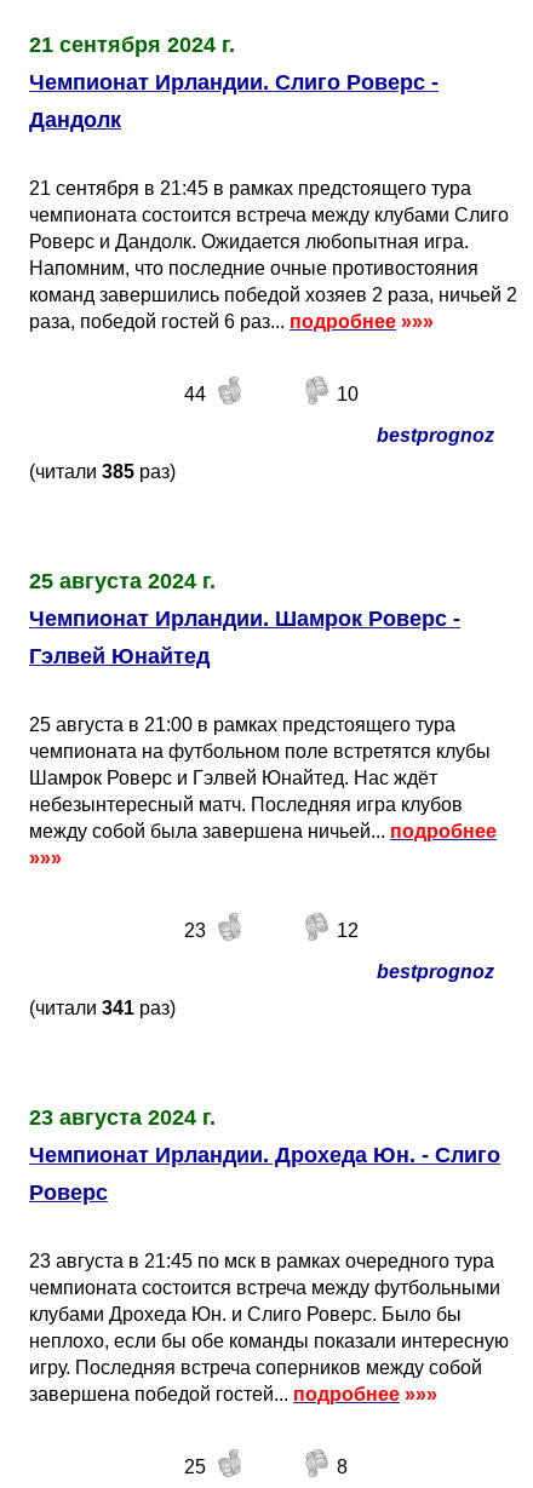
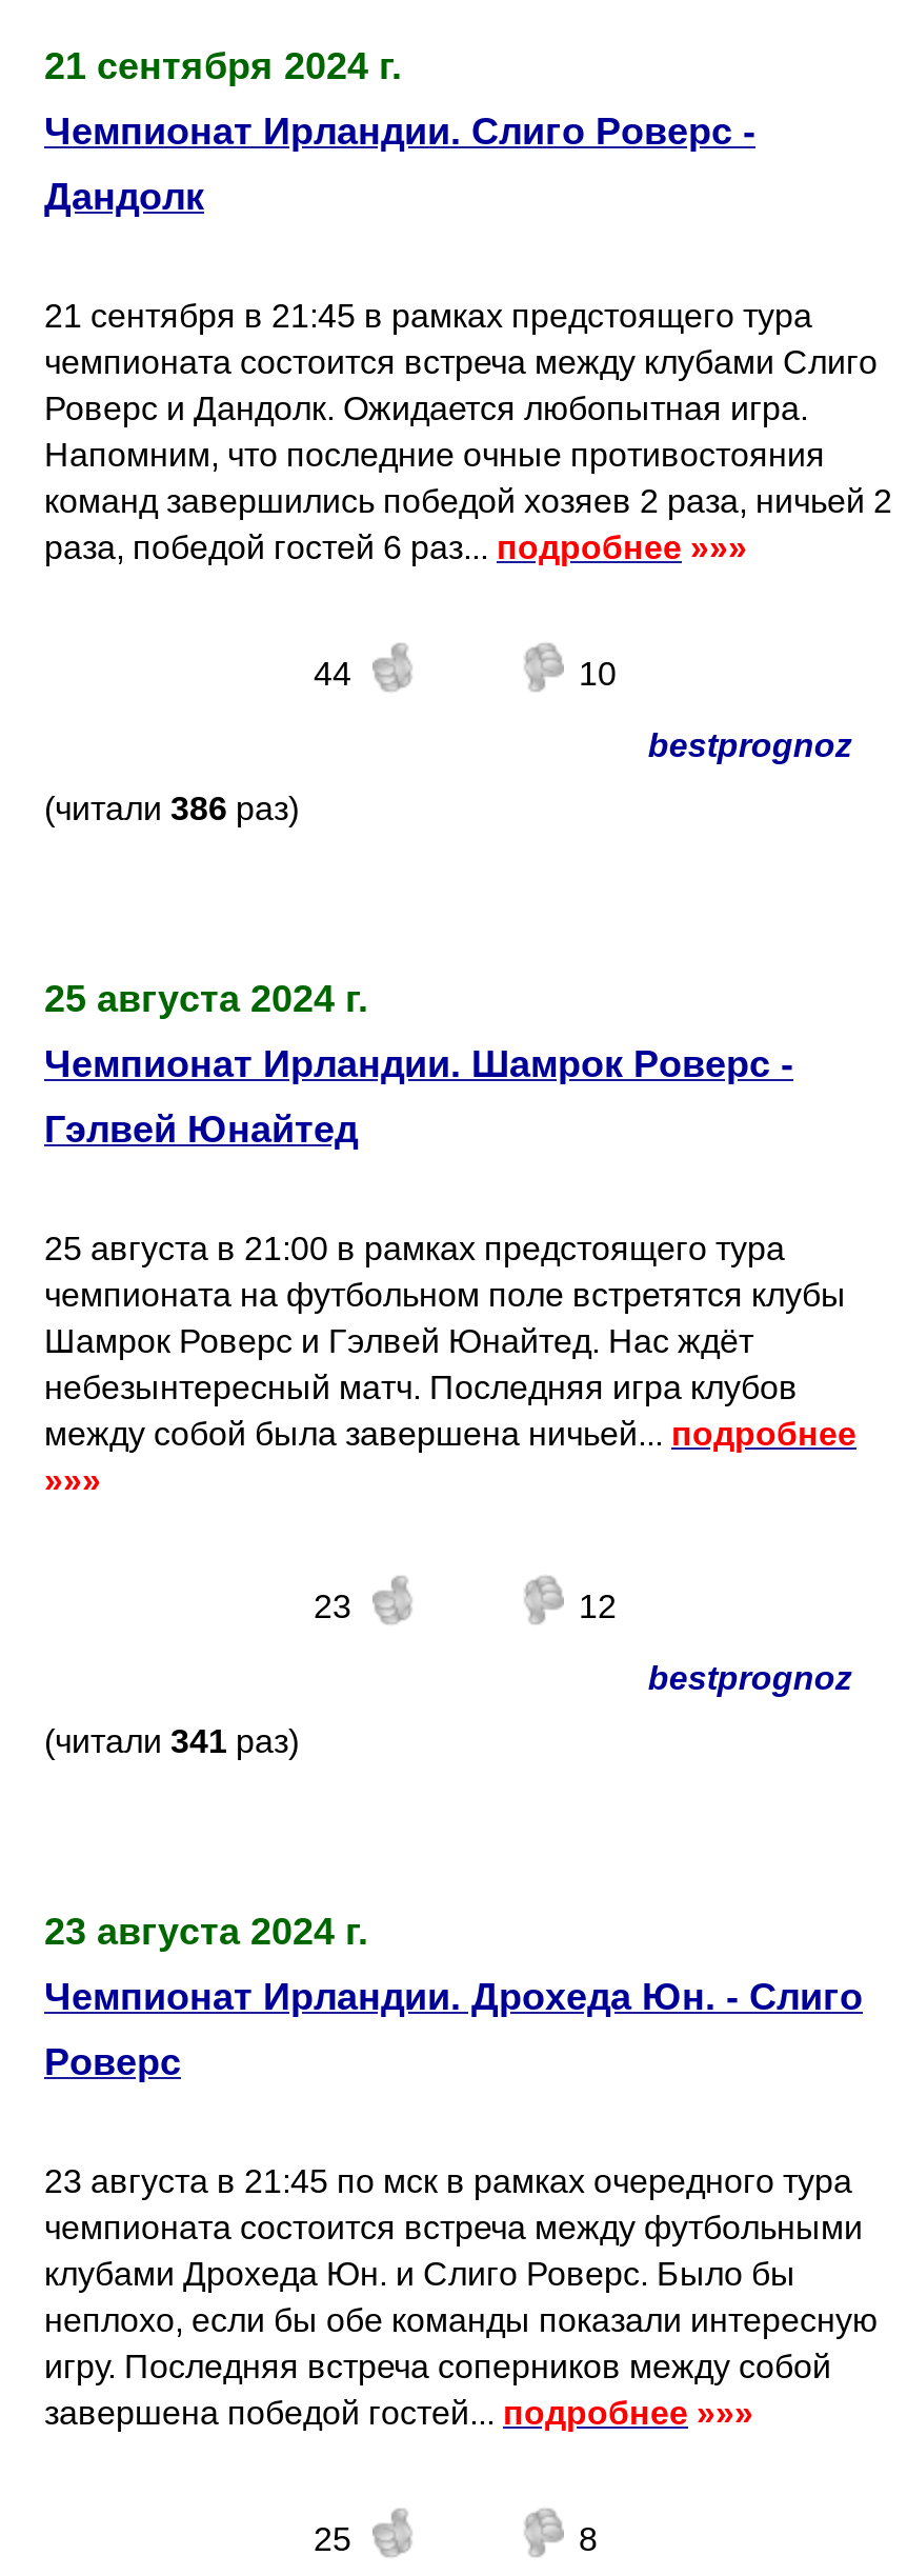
[29,461,176,482] (читали 385 раз) -> [44,791,299,826] (читали 386 раз)

